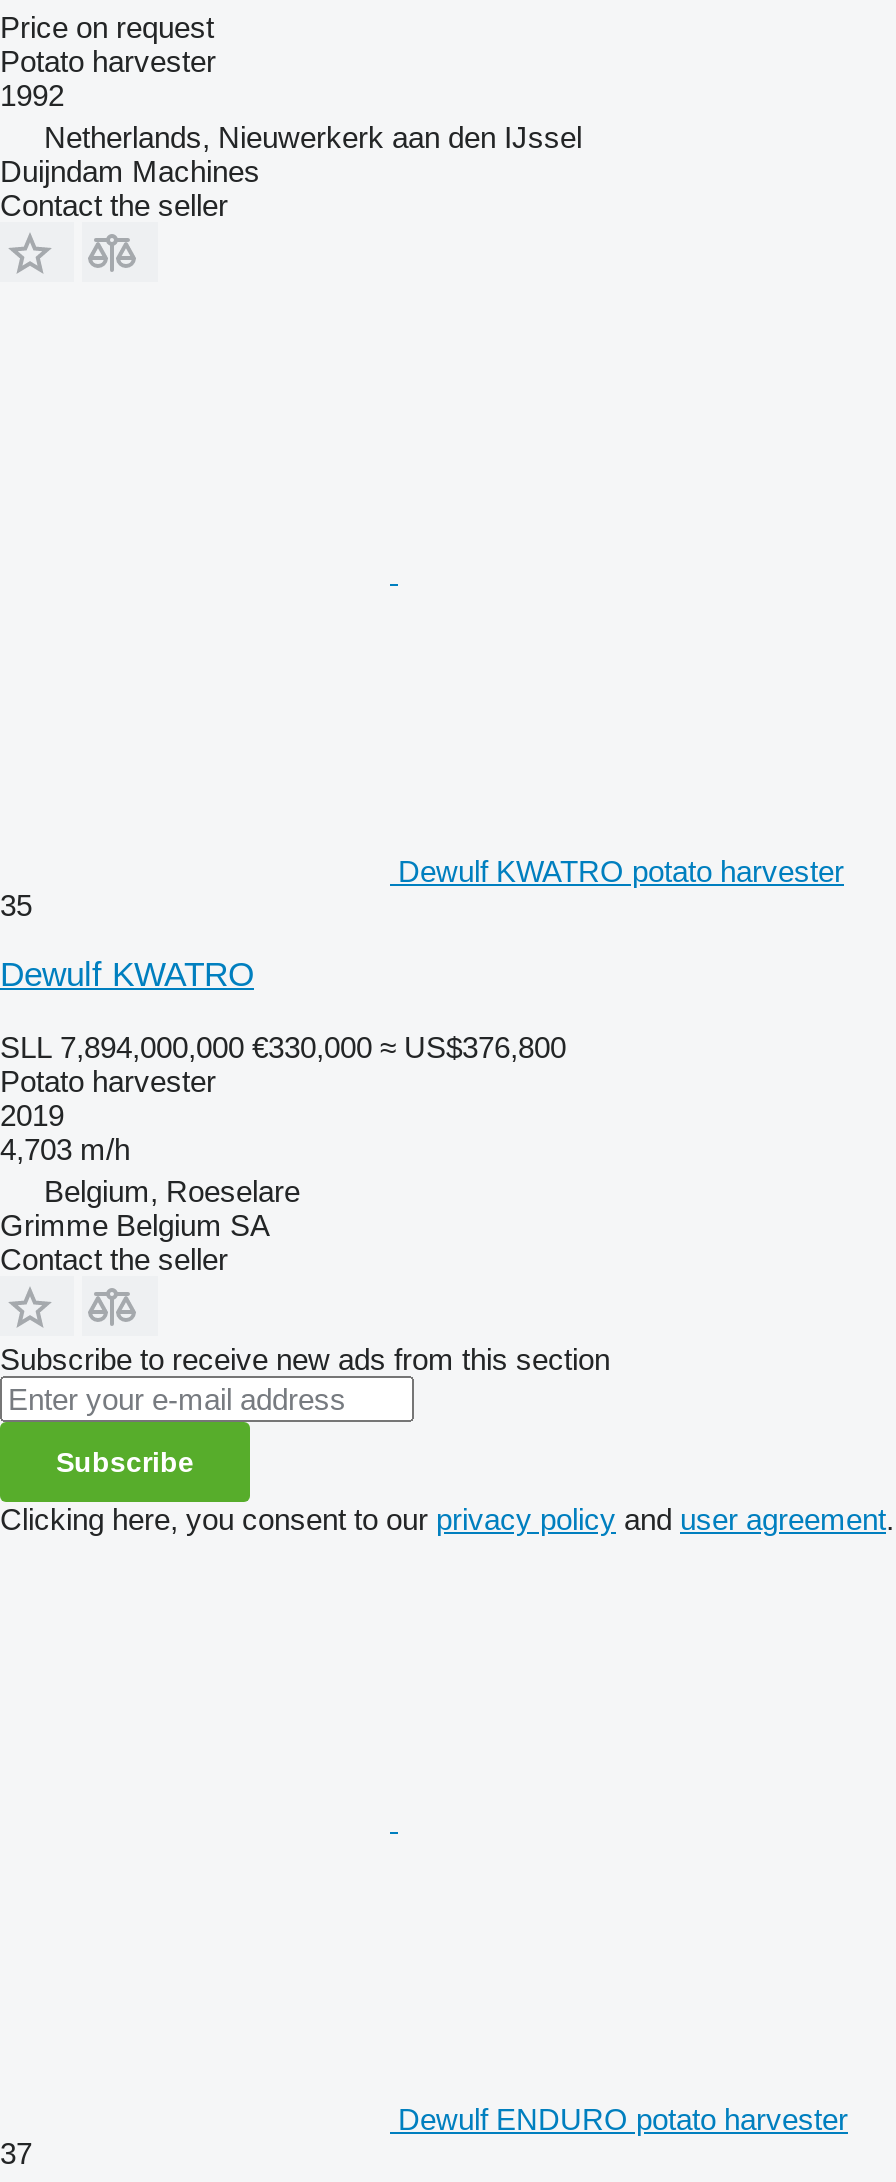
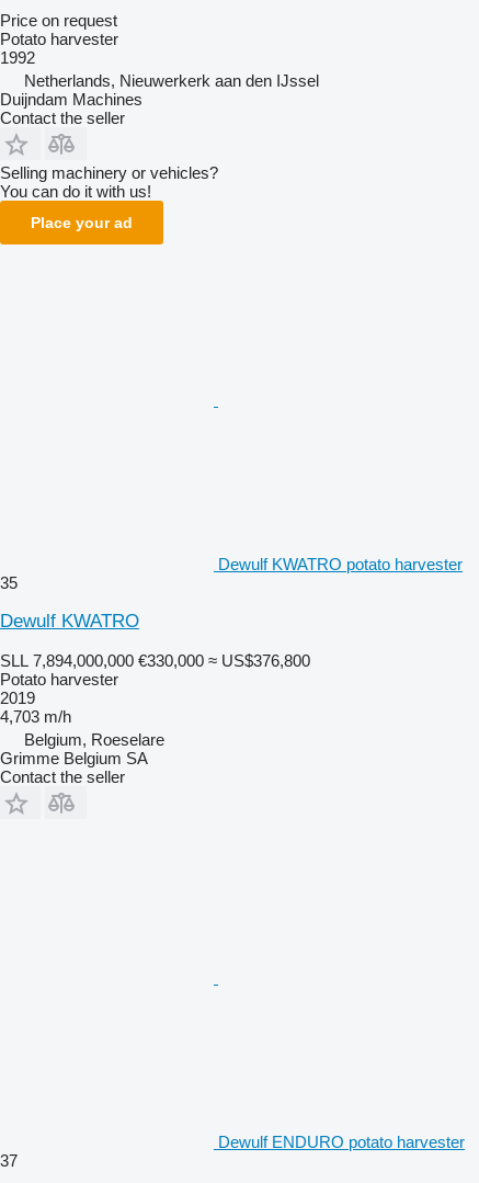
none -> [0,163,218,231] Selling machinery or vehicles? | You can do it with us! | Place your ad
moved [0,854,844,1276] -> [0,555,463,786]: Dewulf KWATRO potato harvester | 35 | Dewulf KWATRO | ... | Grimme Belgium SA | Contact the seller
[0,1342,894,1536] Subscribe to receive new ads from this section | Subscribe | Clicking here, you consent to our privacy policy and user agreement. -> none

